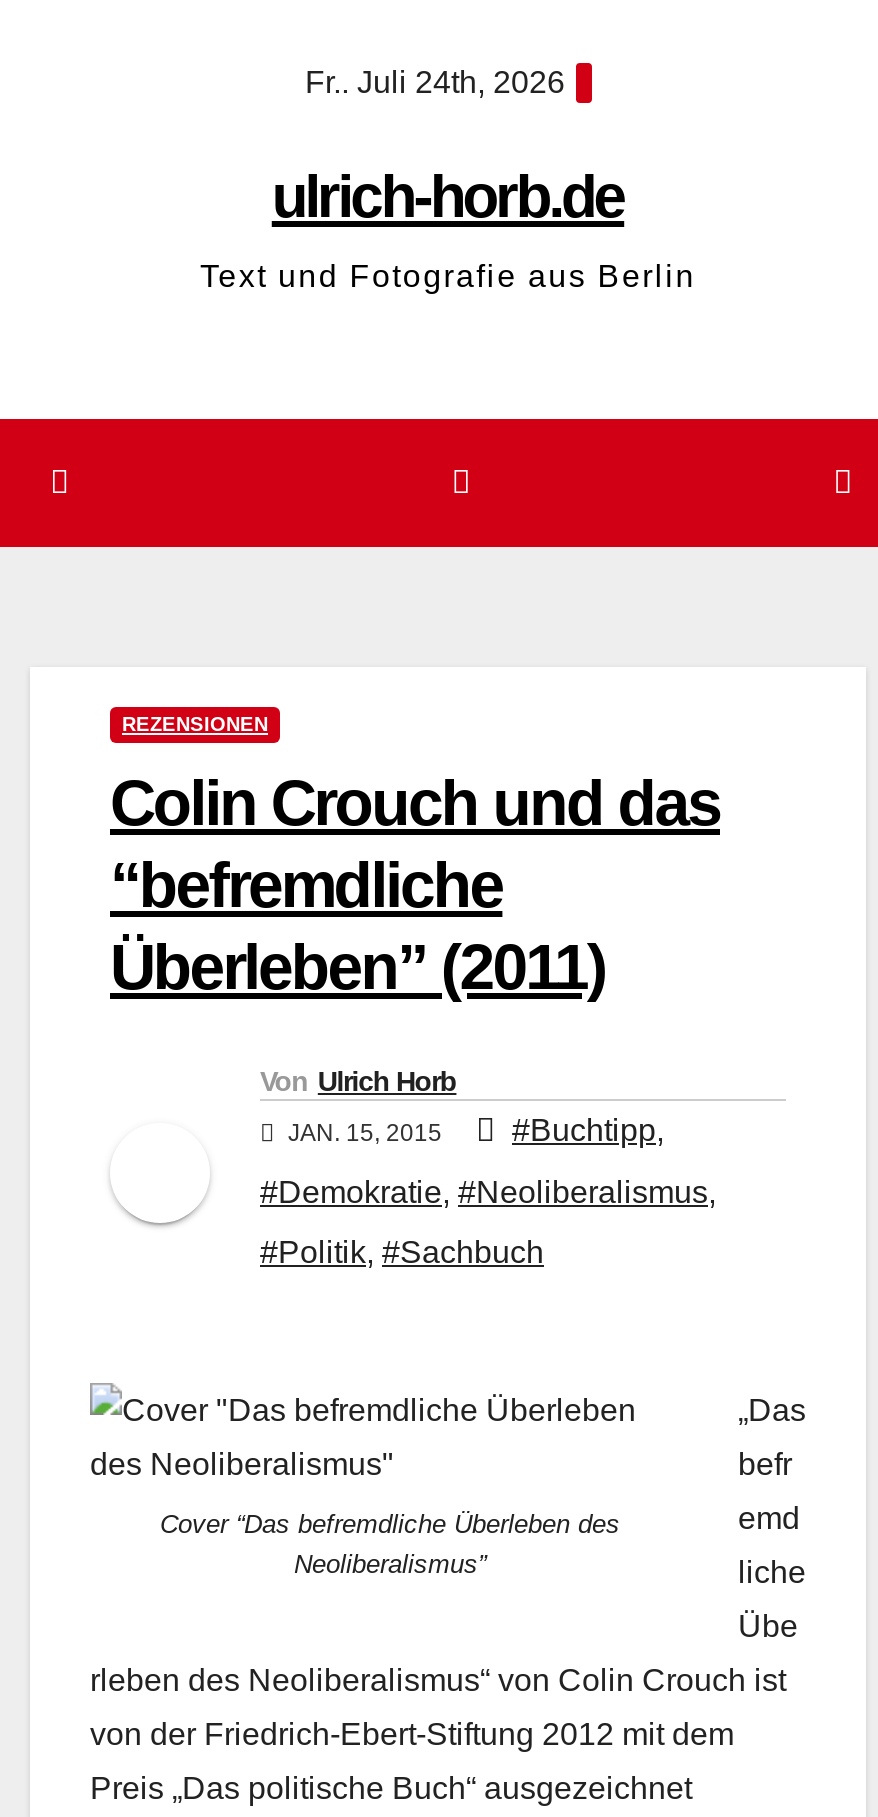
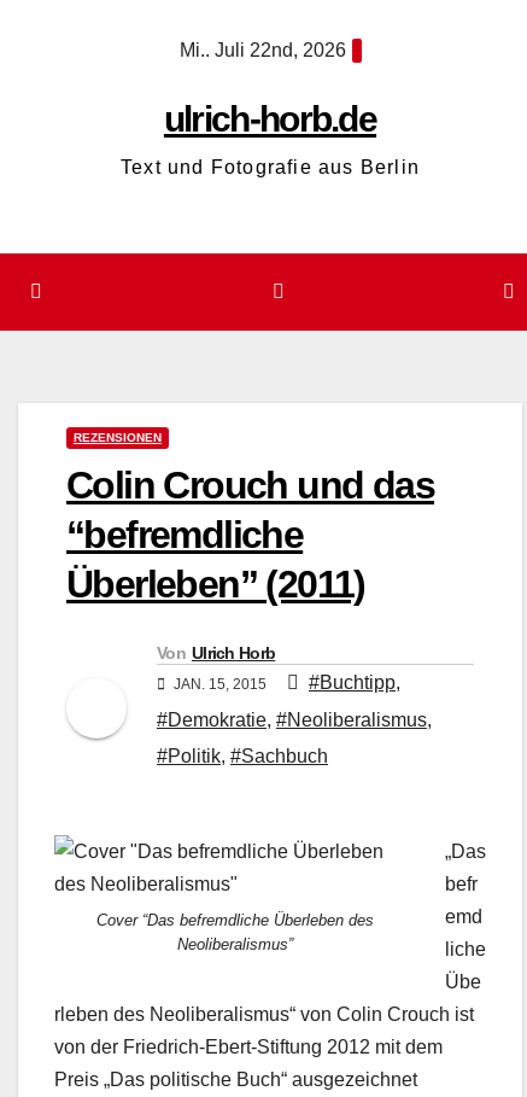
[305,65,565,99] Fr.. Juli 24th, 2026 -> [179,40,346,60] Mi.. Juli 22nd, 2026

